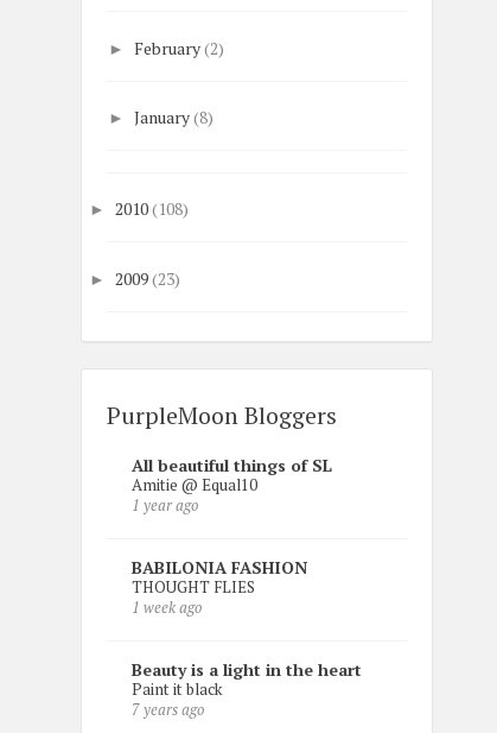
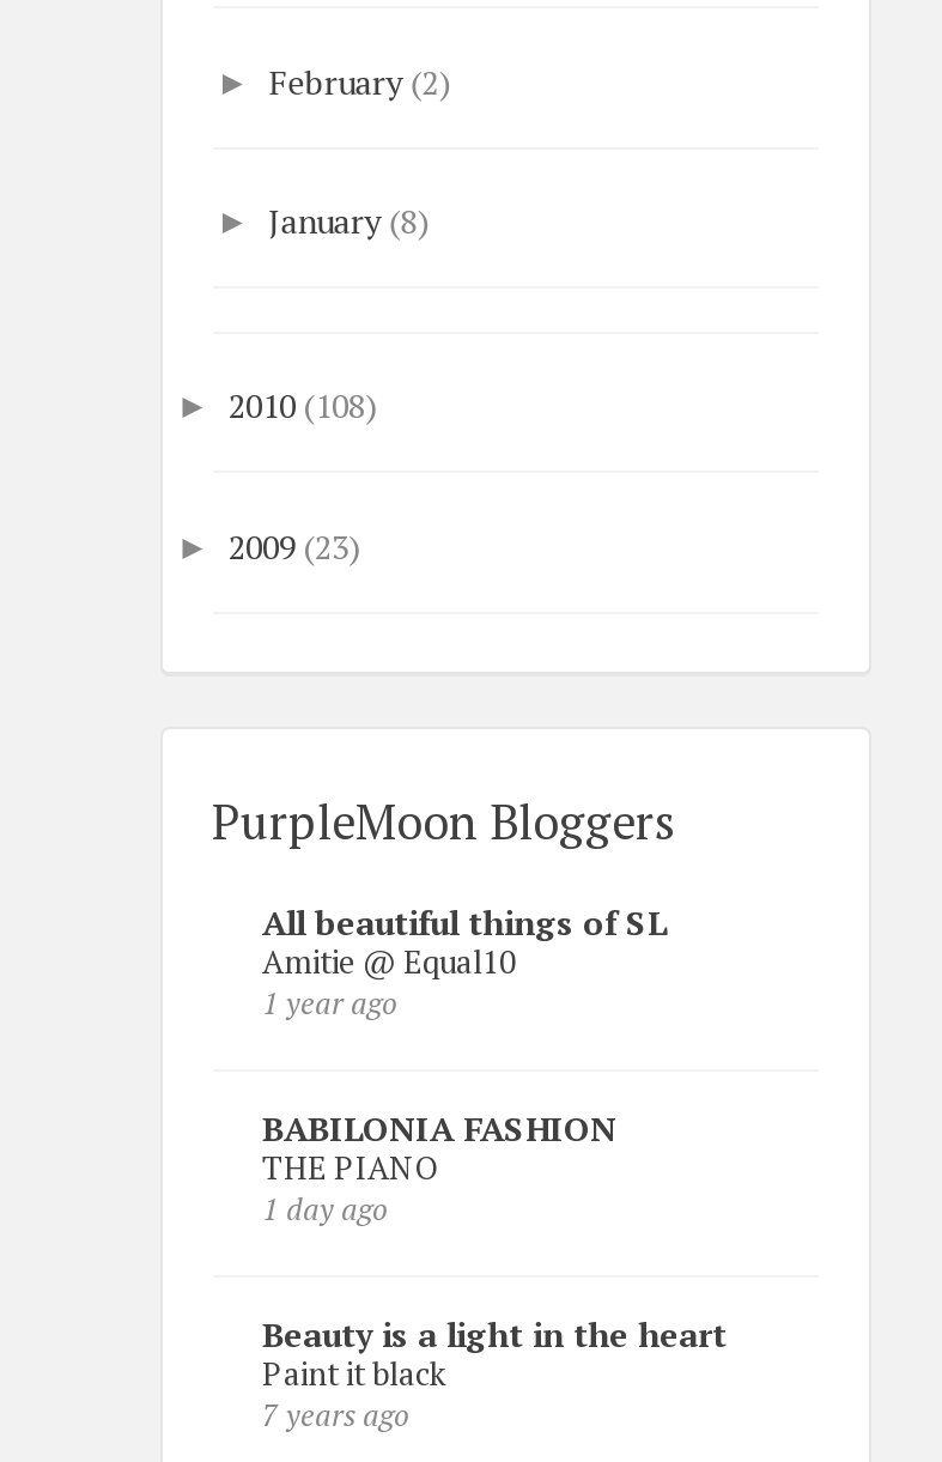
[131,576,254,618] THOUGHT FLIES | 1 week ago -> [262,1146,439,1230] THE PIANO | 1 day ago

